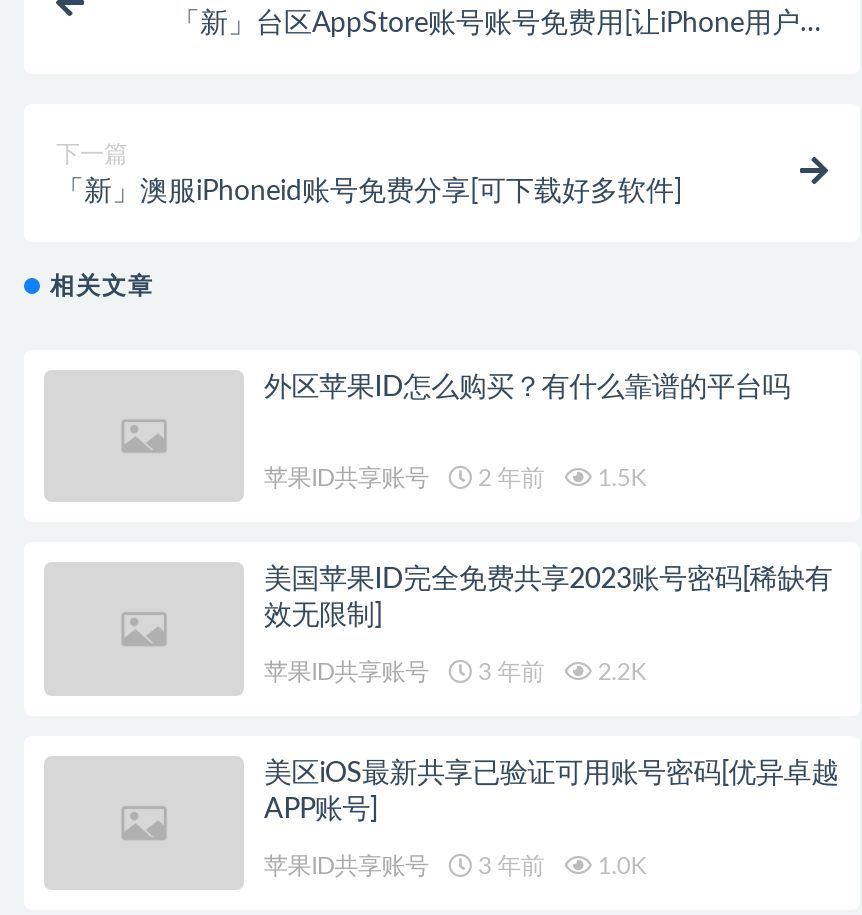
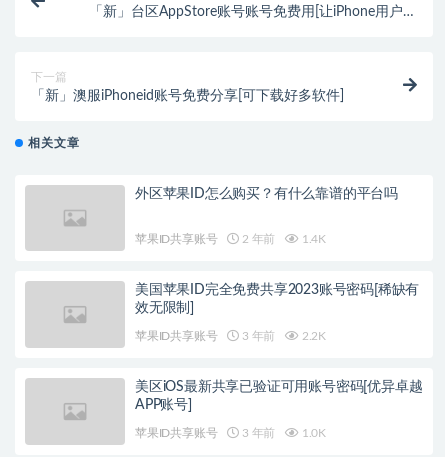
[264,466,646,490] 苹果ID共享账号 2 年前 1.5K -> [135,233,326,245] 苹果ID共享账号 2 年前 1.4K

